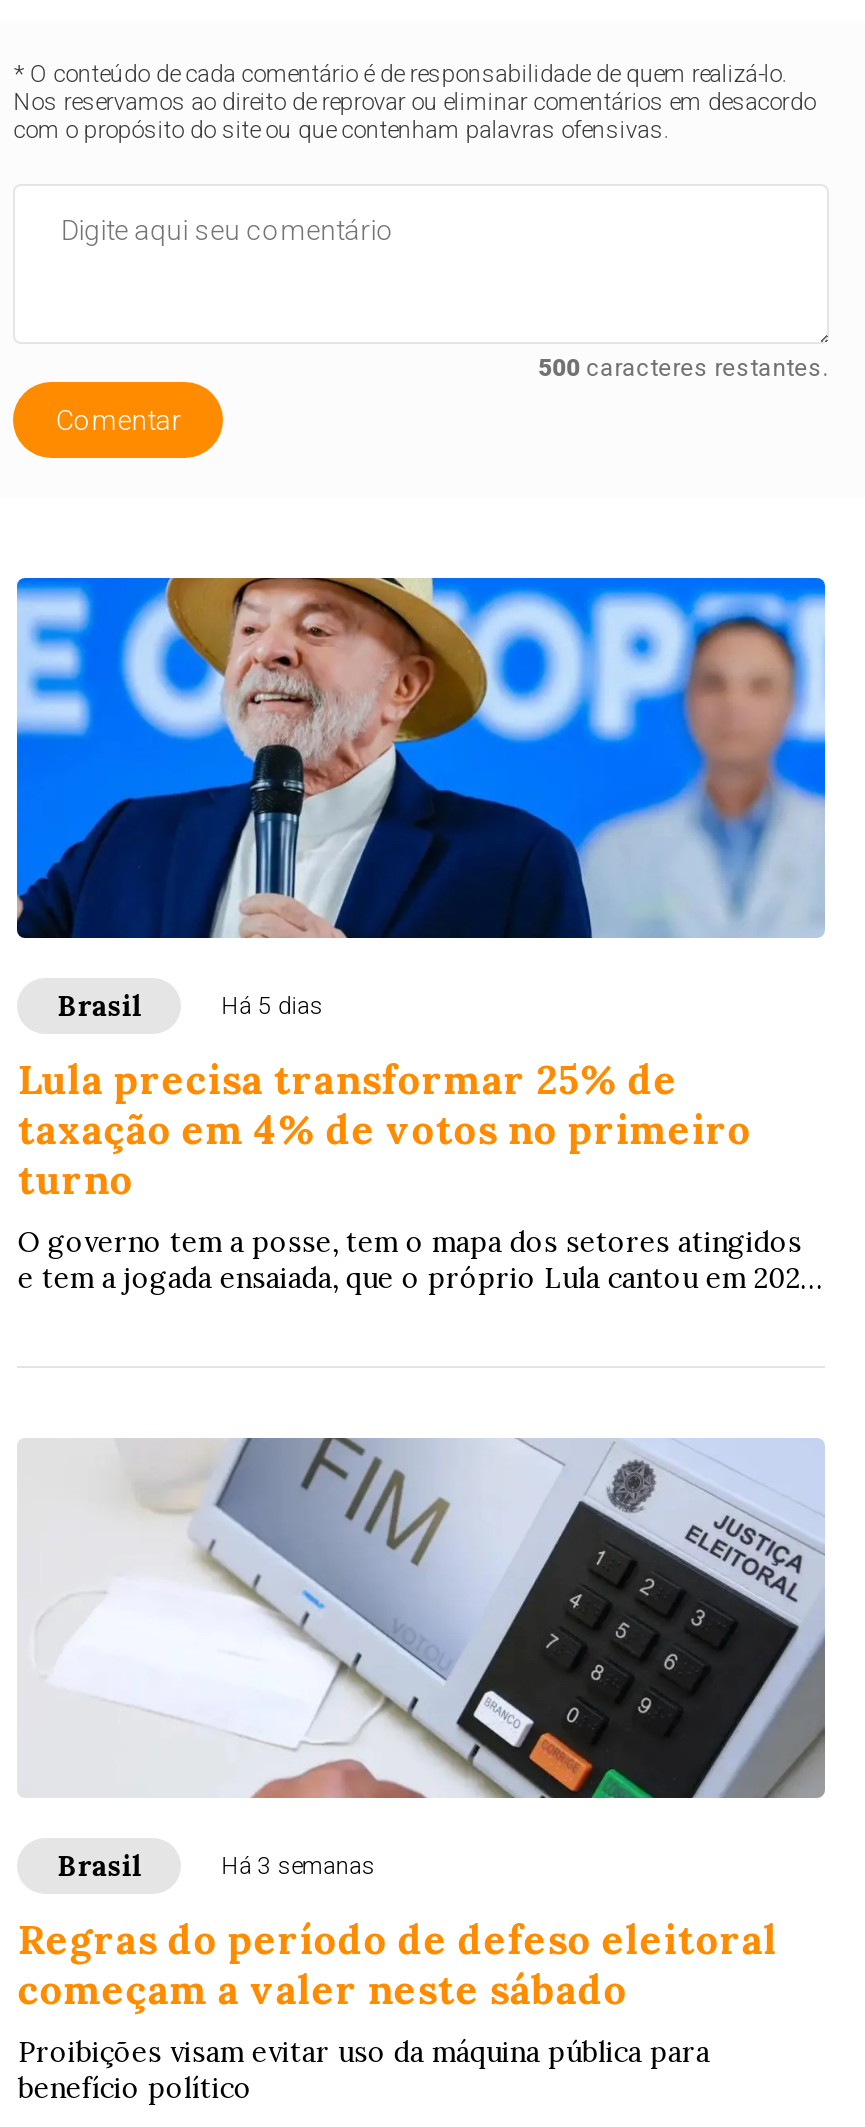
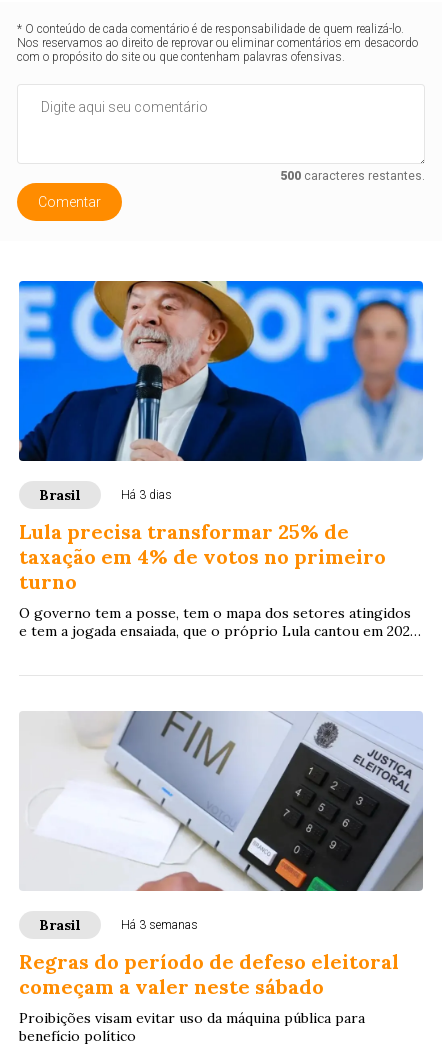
[222,992,324,1020] Há 5 dias -> [121,488,172,502] Há 3 dias

